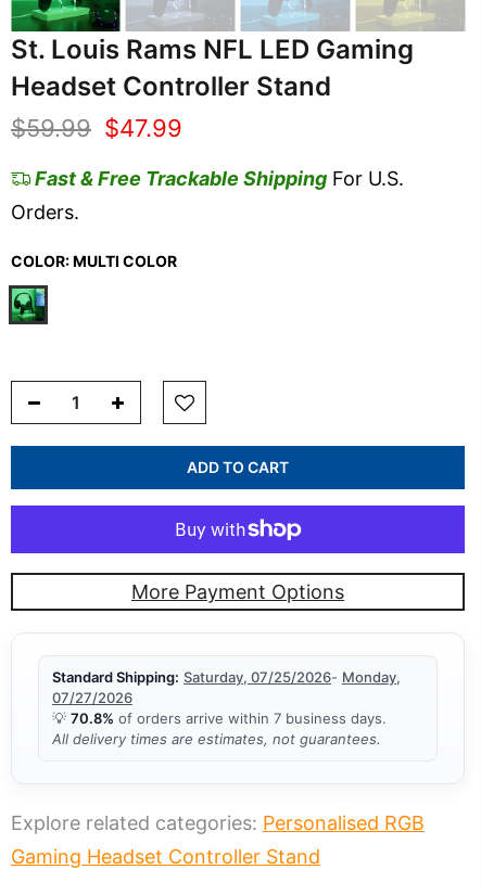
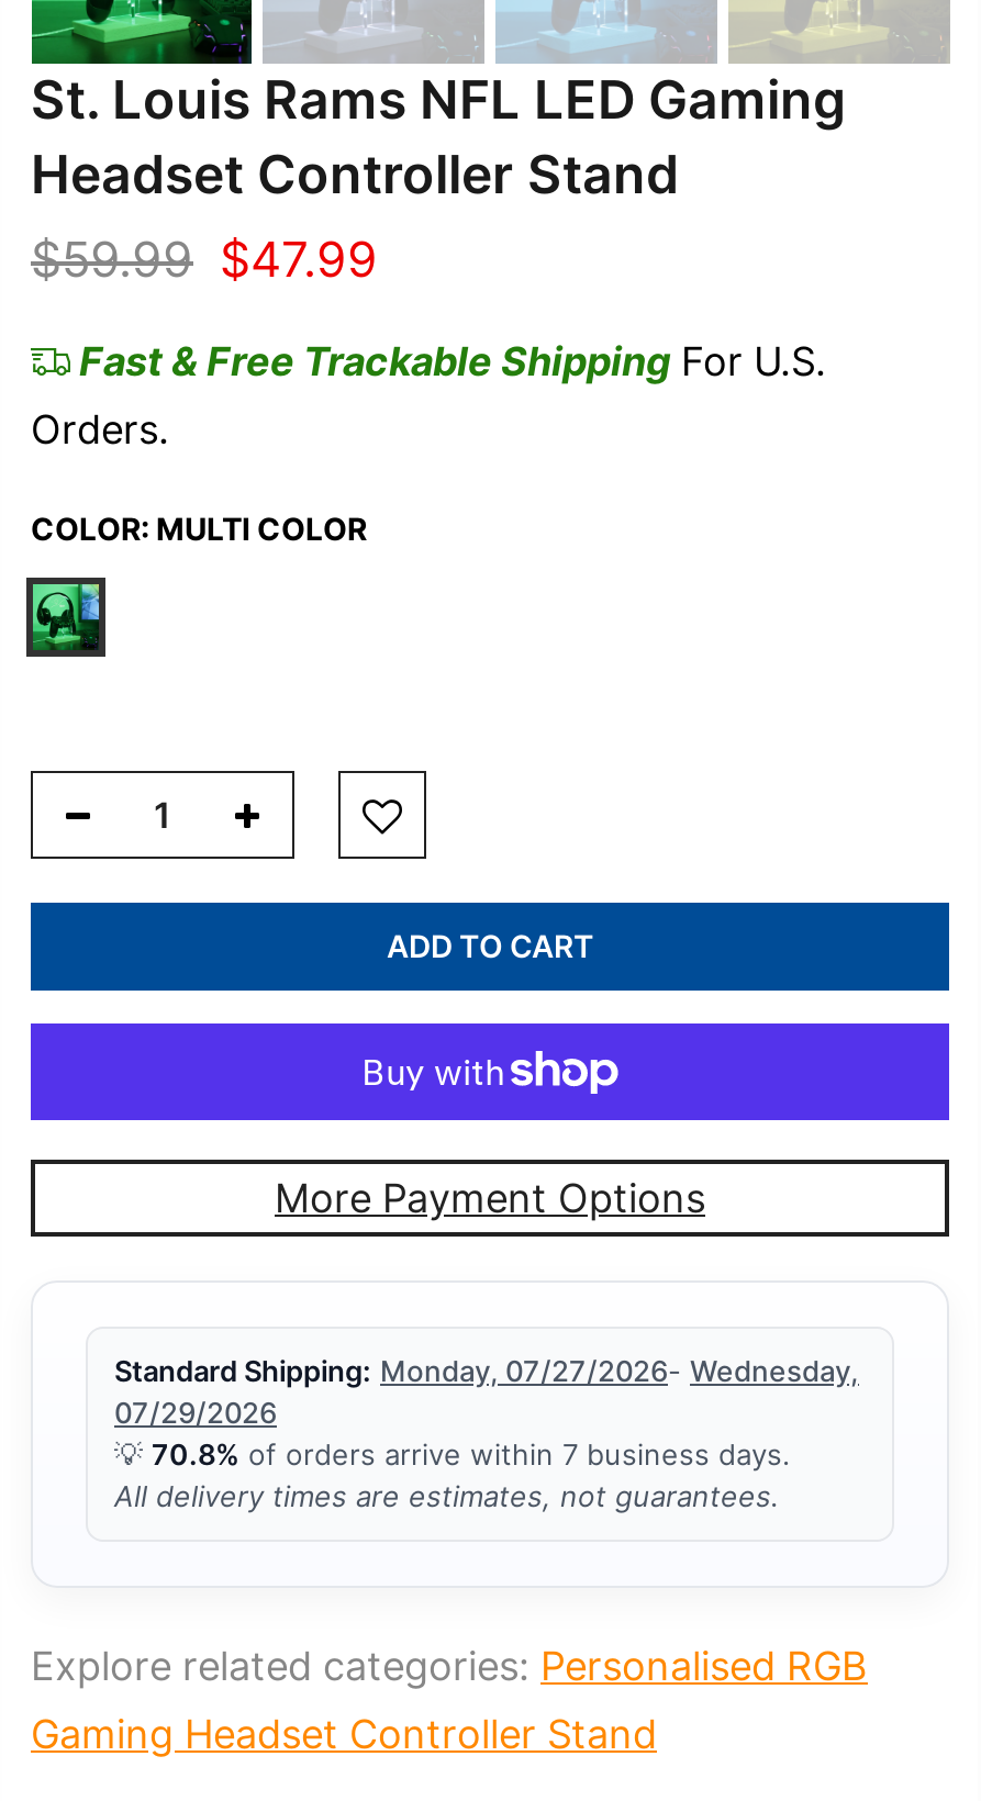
[52,668,401,685] Standard Shipping: Saturday, 07/25/2026- Monday, -> [114,1353,859,1388] Standard Shipping: Monday, 07/27/2026- Wednesday,
[52,689,132,706] 07/27/2026 -> [114,1394,277,1429] 07/29/2026

